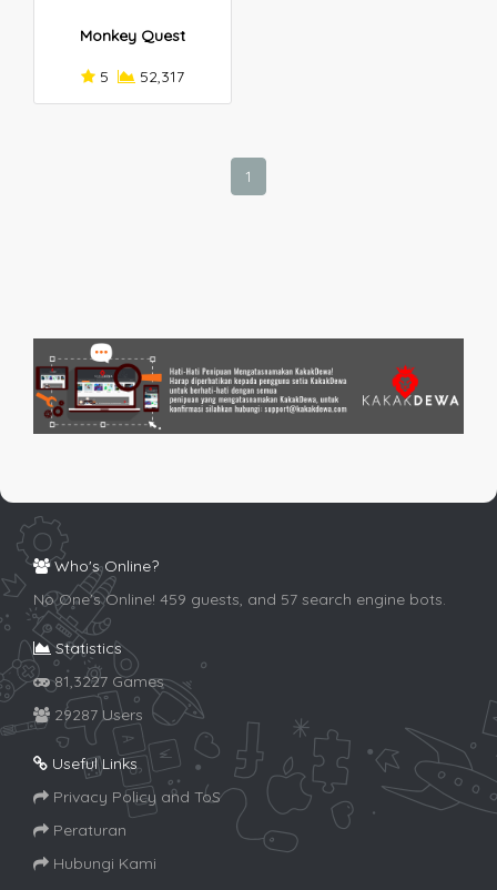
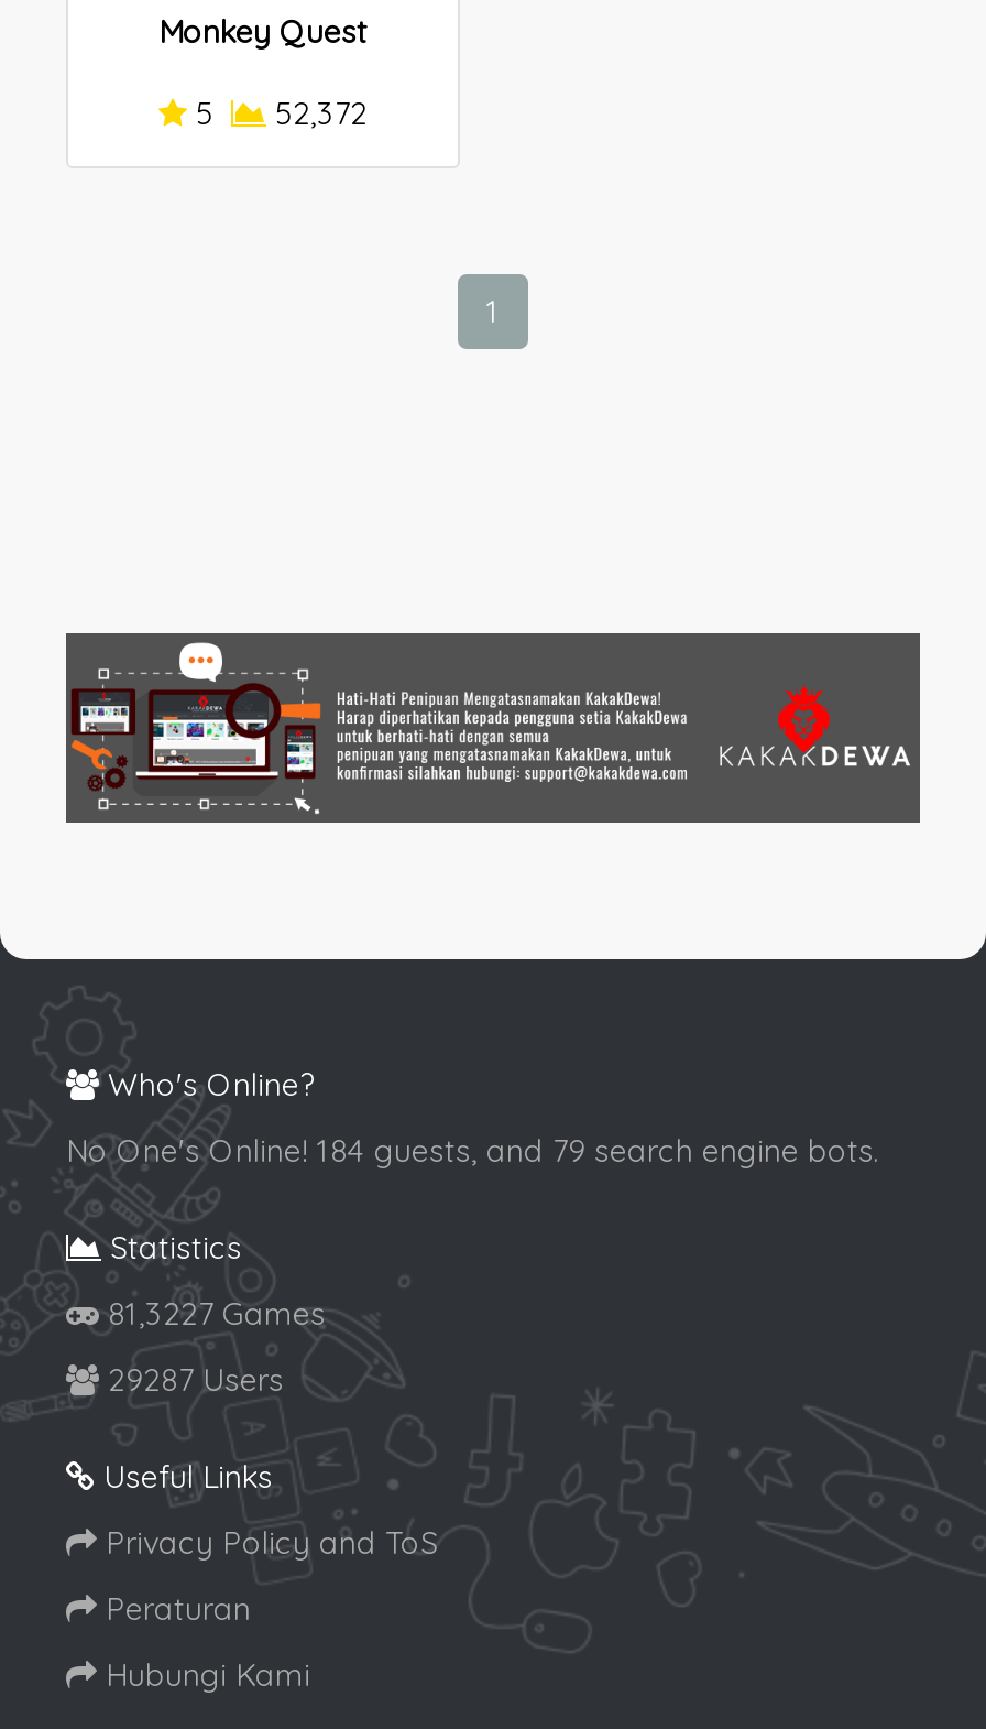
[95,67,184,87] 5 52,317 -> [187,94,368,134] 5 52,372
[33,590,446,610] No One's Online! 459 guests, and 57 search engine bots. -> [66,1132,880,1172] No One's Online! 184 guests, and 79 search engine bots.

